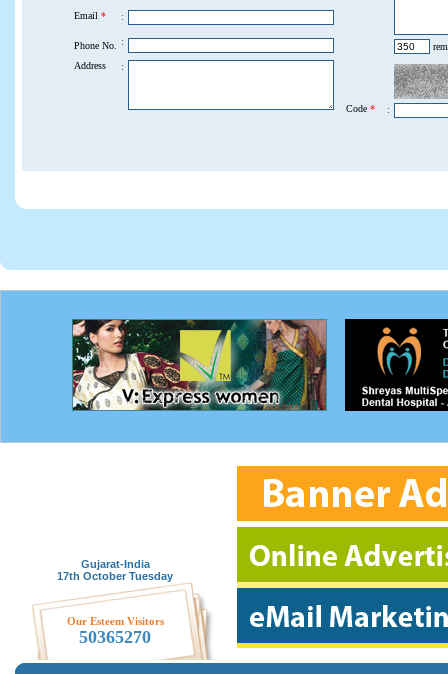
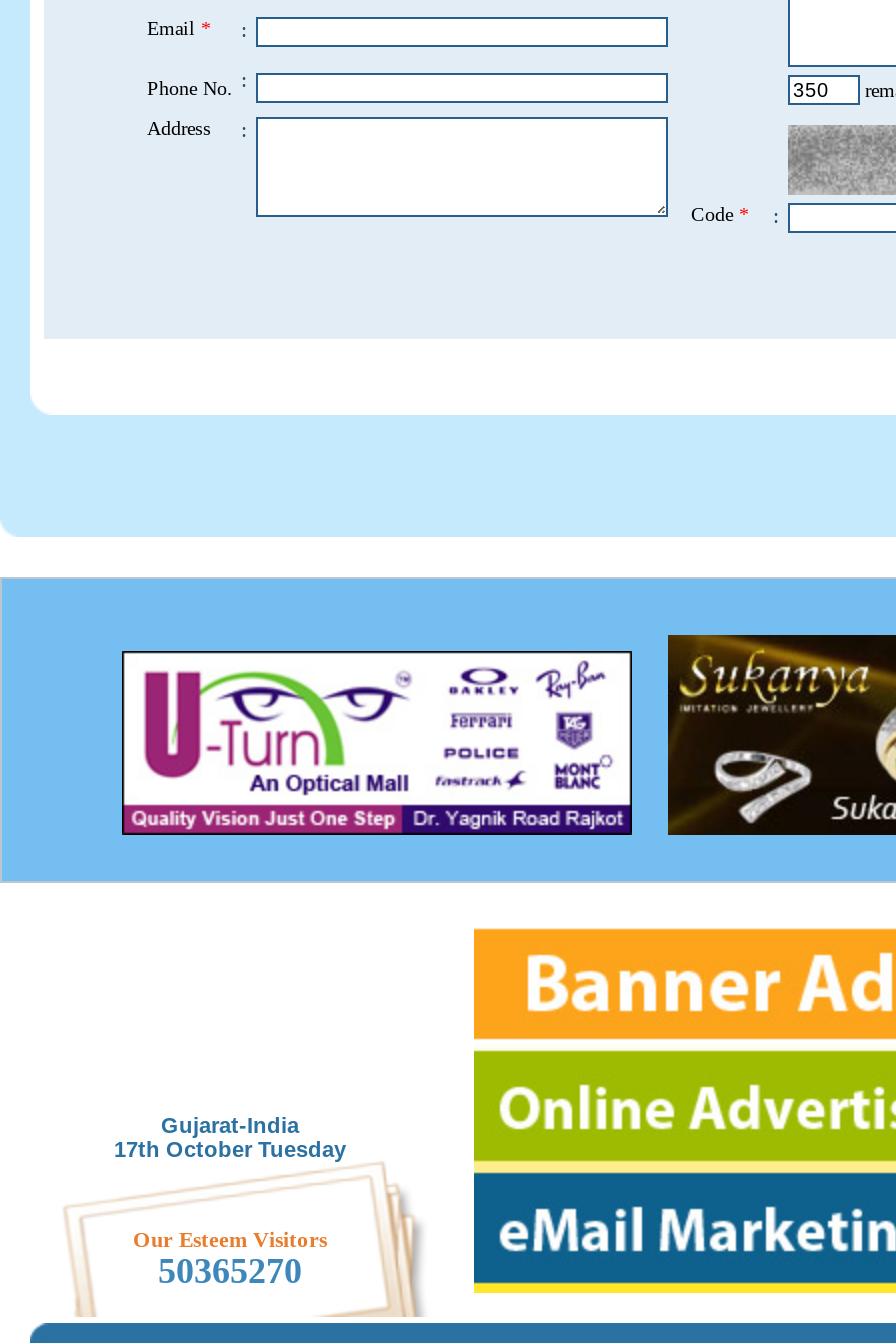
[61,318,327,419] [image] -> [120,635,652,837] [image]
[334,318,445,419] [image] -> [666,633,890,837] [image]

